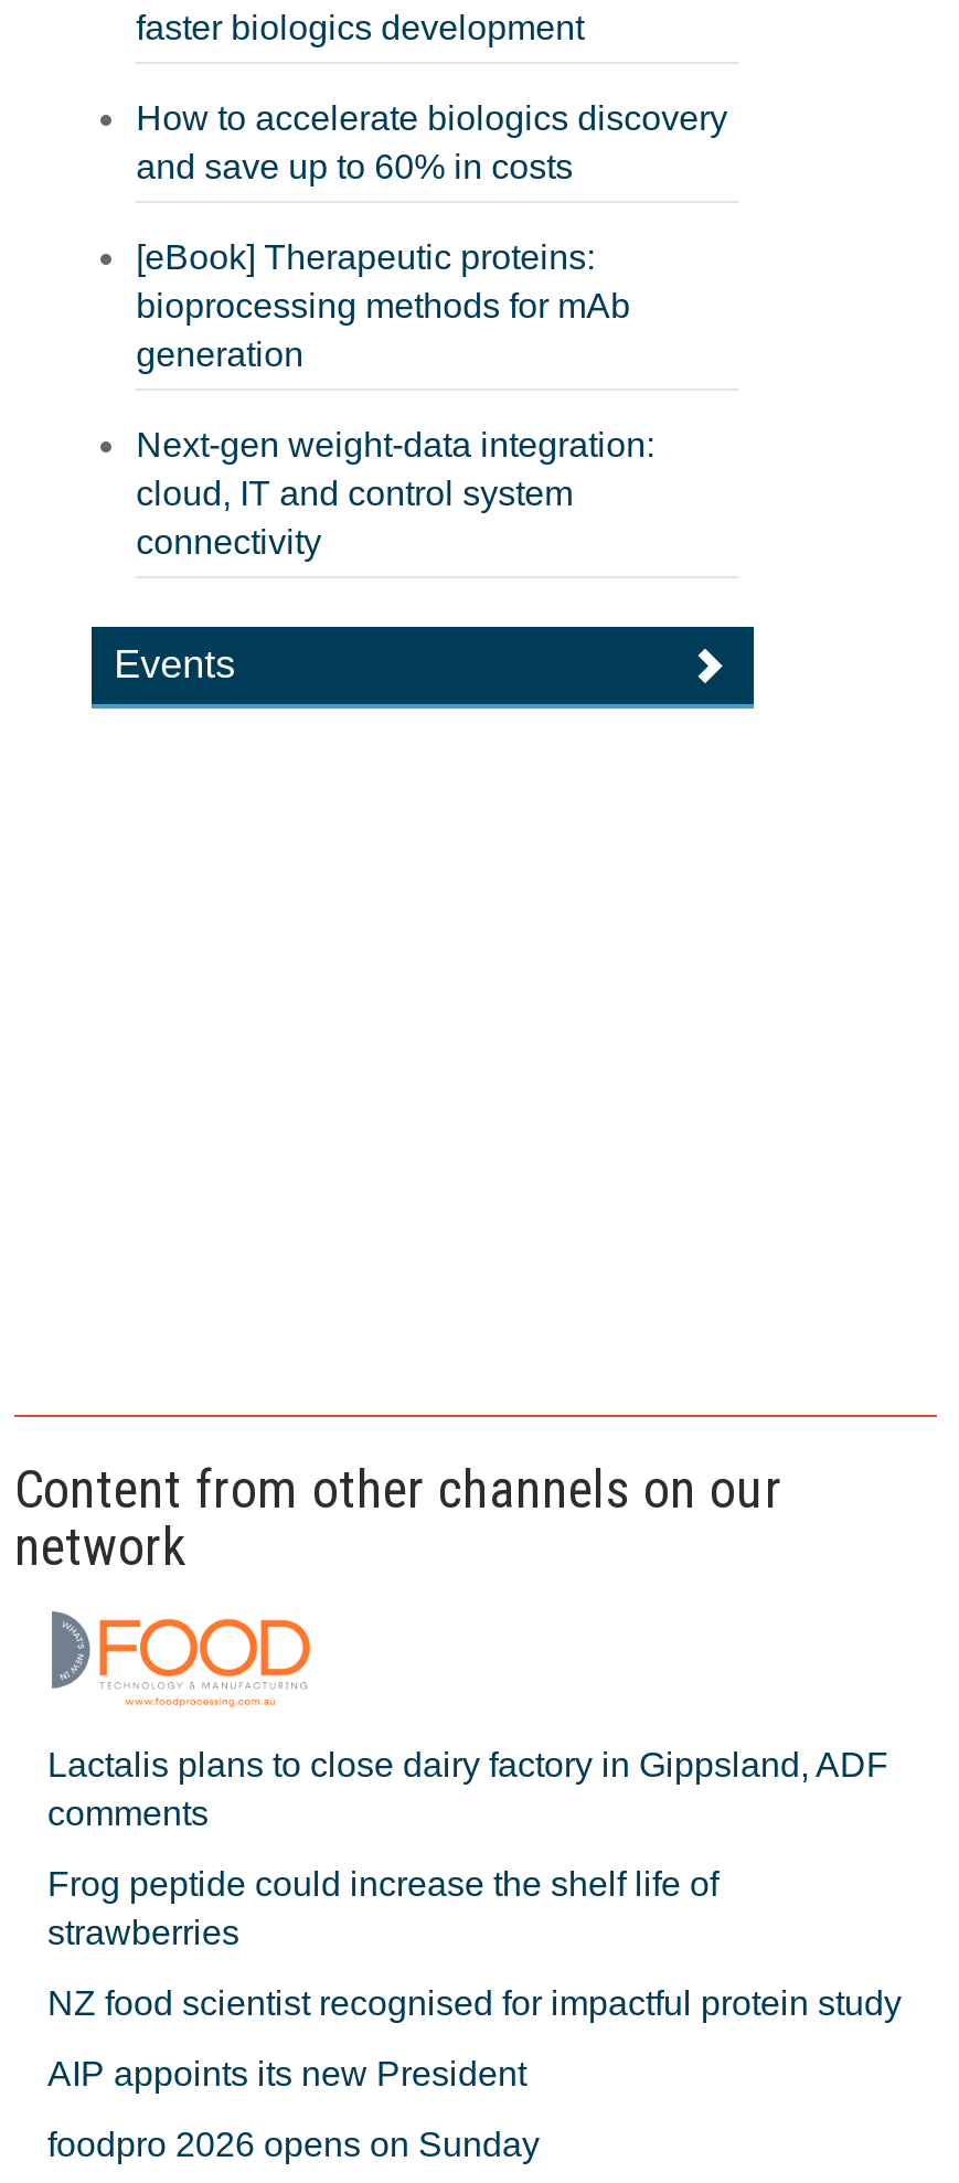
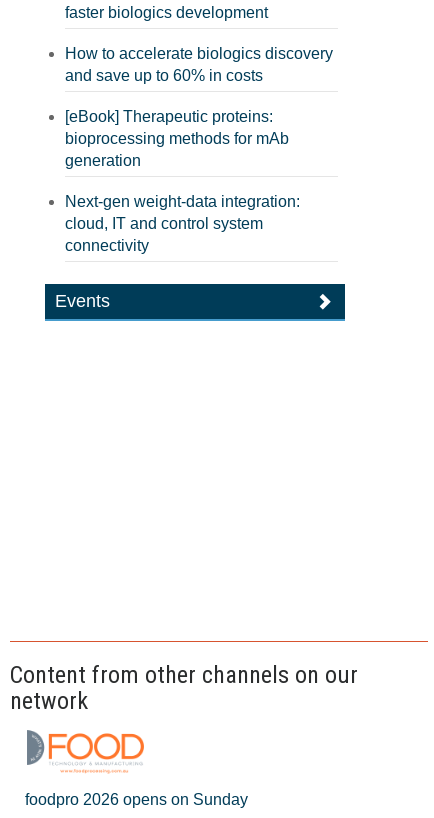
[47,1746,902,2093] Lactalis plans to close dairy factory in Gippsland, ADF | comments | Frog peptide could increase the shelf life of | strawberries | NZ food scientist recognised for impactful protein study | AIP appoints its new President -> none

